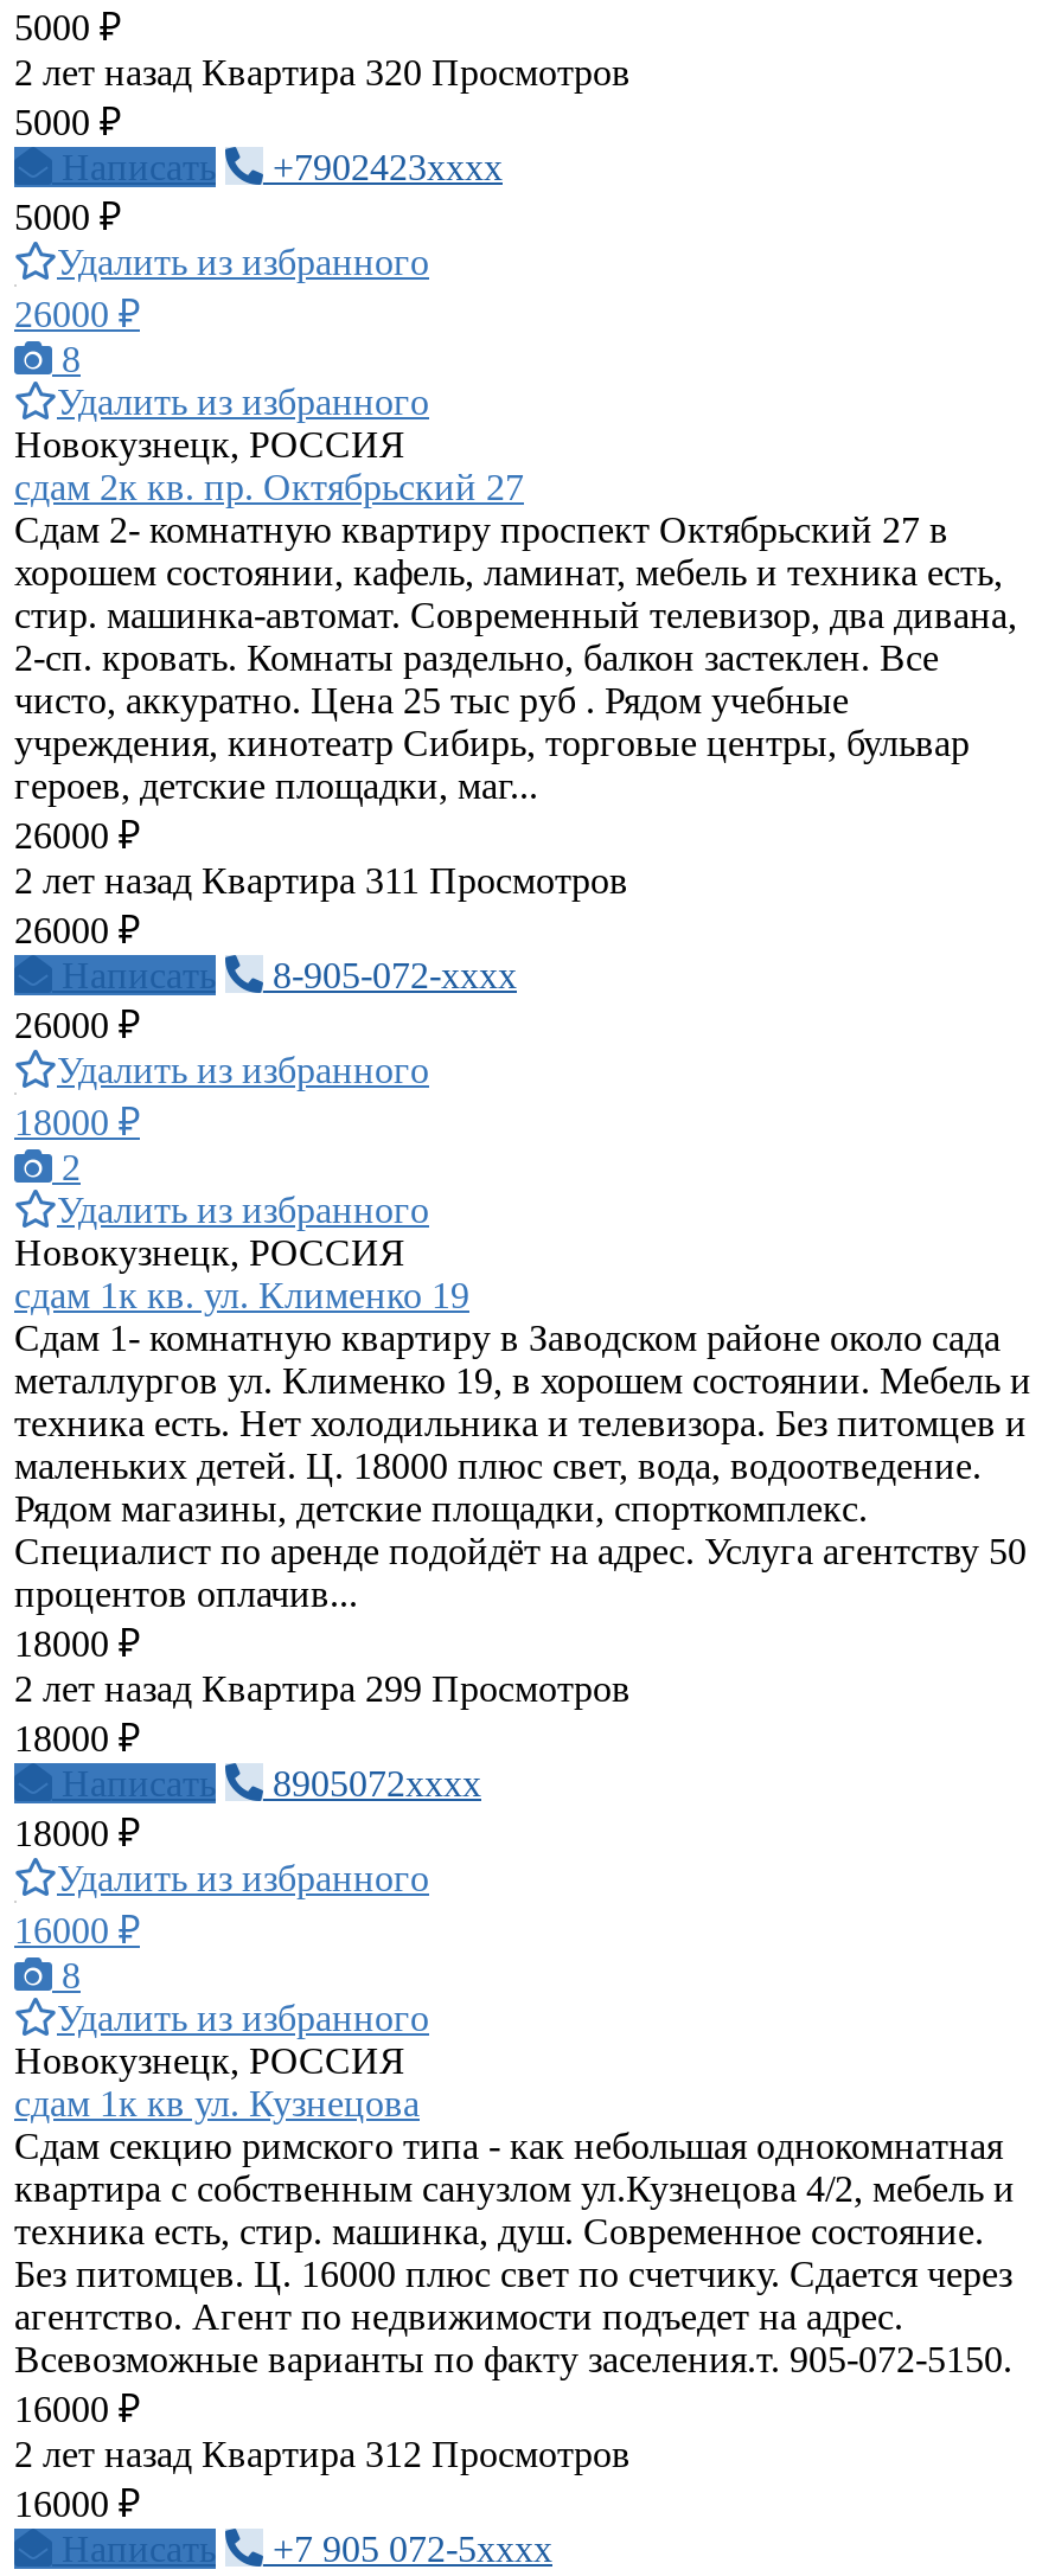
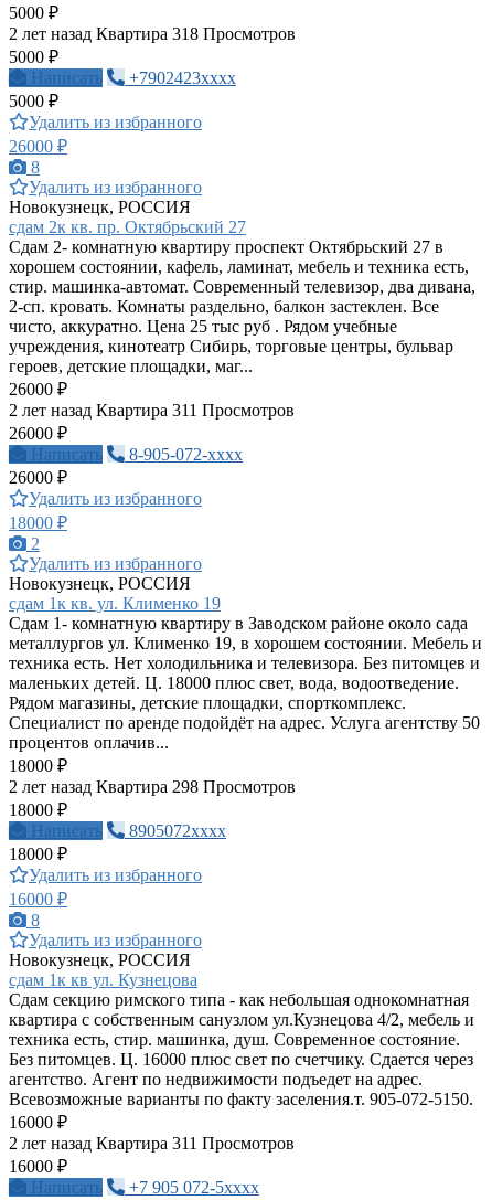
[14,52,631,92] 2 лет назад Квартира 320 Просмотров -> [9,24,296,43] 2 лет назад Квартира 318 Просмотров
[14,1668,631,1709] 2 лет назад Квартира 299 Просмотров -> [9,777,296,796] 2 лет назад Квартира 298 Просмотров
[14,2434,631,2474] 2 лет назад Квартира 312 Просмотров -> [9,1134,295,1153] 2 лет назад Квартира 311 Просмотров

